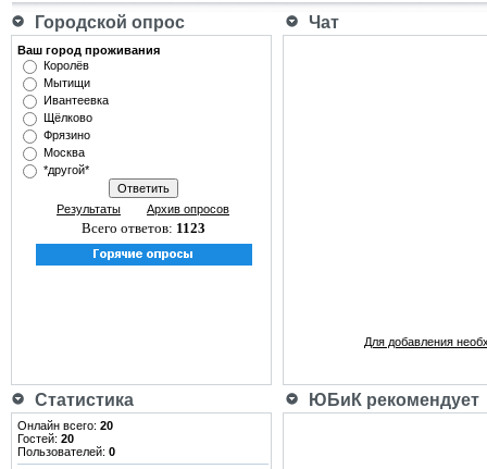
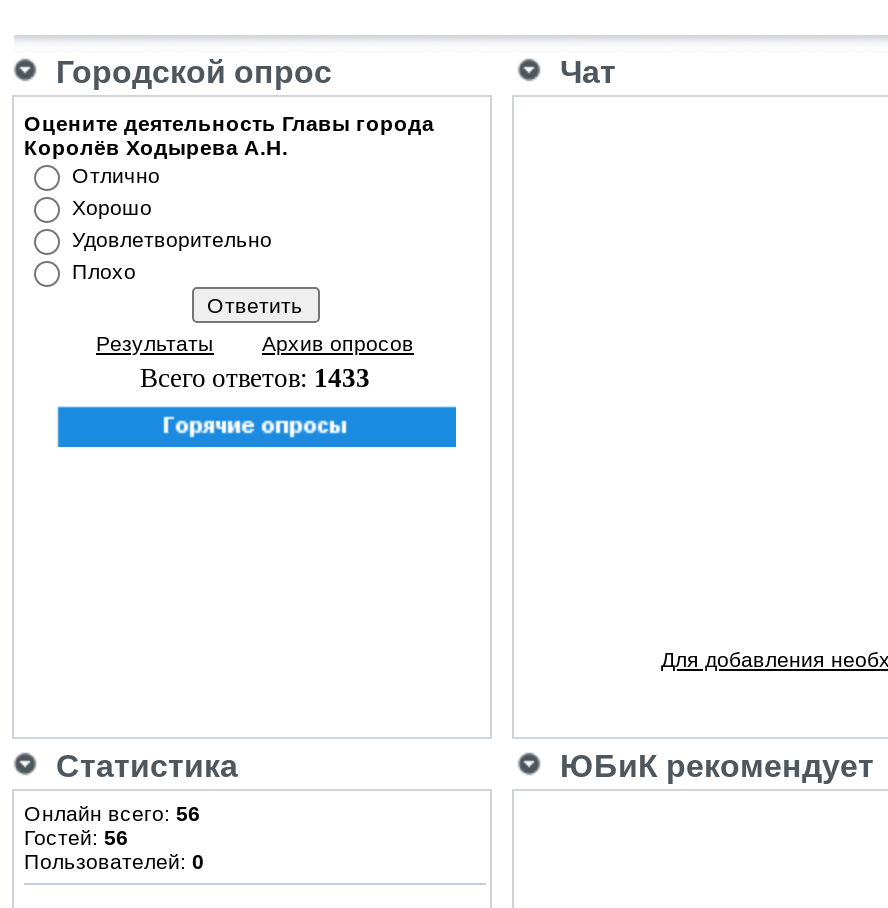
[17,44,160,176] Ваш город проживания | Королёв | Мытищи | Ивантеевка | Щёлково | Фрязино | Москва | *другой* -> [24,111,434,283] Оцените деятельность Главы города | Королёв Ходырева А.Н. | Отлично | Хорошо | Удовлетворительно | Плохо
moved [57,202,229,215] -> [96,331,414,355]: Результаты | Архив опросов
[81,220,205,236] Всего ответов: 1123 -> [140,363,370,393] Всего ответов: 1433
[17,419,113,432] Онлайн всего: 20 -> [24,801,200,825] Онлайн всего: 56
[17,432,74,445] Гостей: 20 -> [24,825,128,849] Гостей: 56

